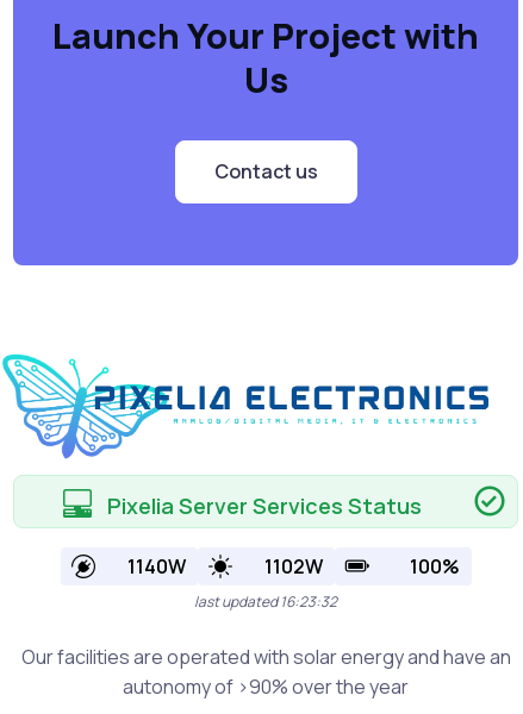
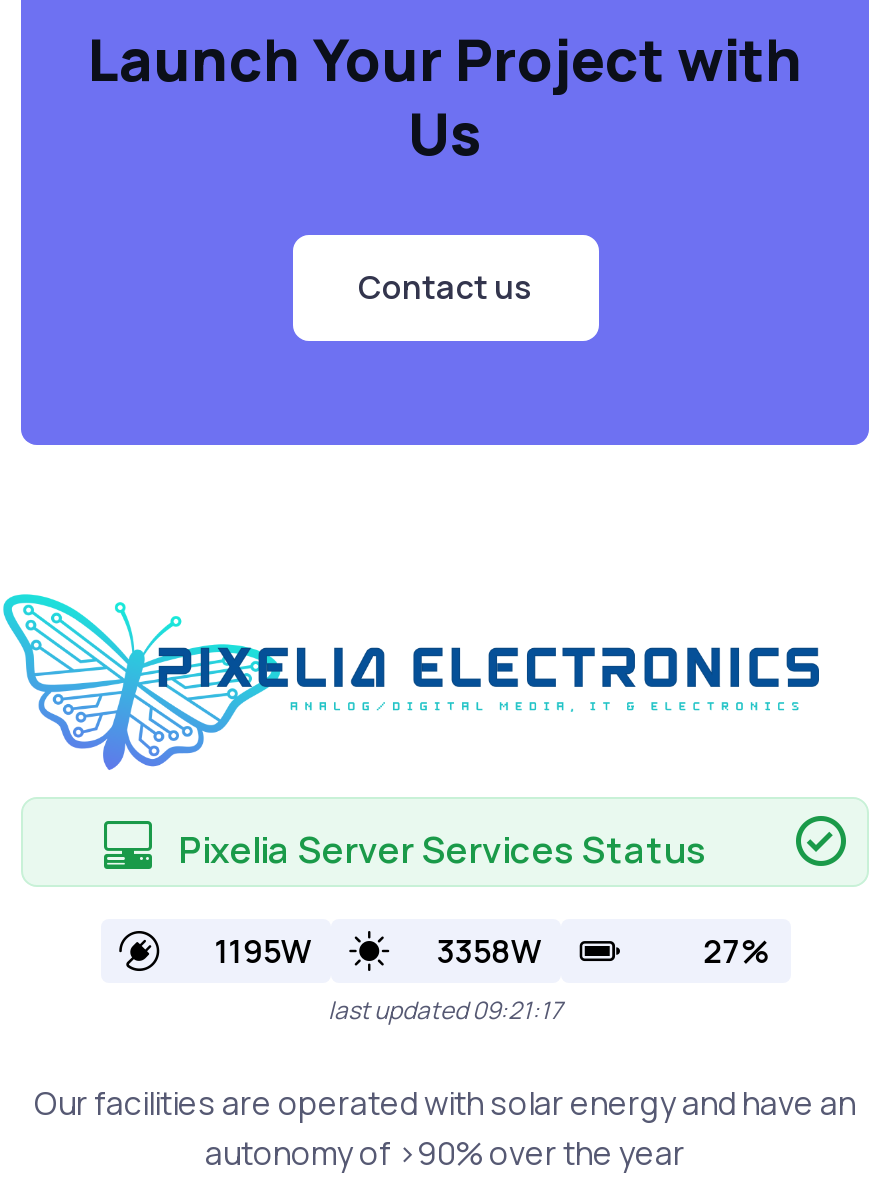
[127,554,460,612] 1140W | 1102W | 100% | last updated 16:23:32 -> [215,929,771,1027] 1195W | 3358W | 27% | last updated 09:21:17

